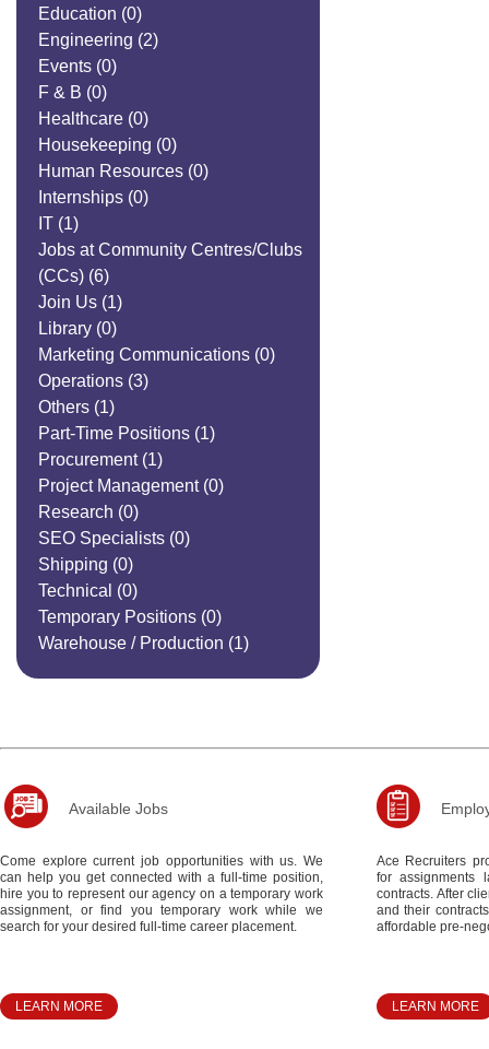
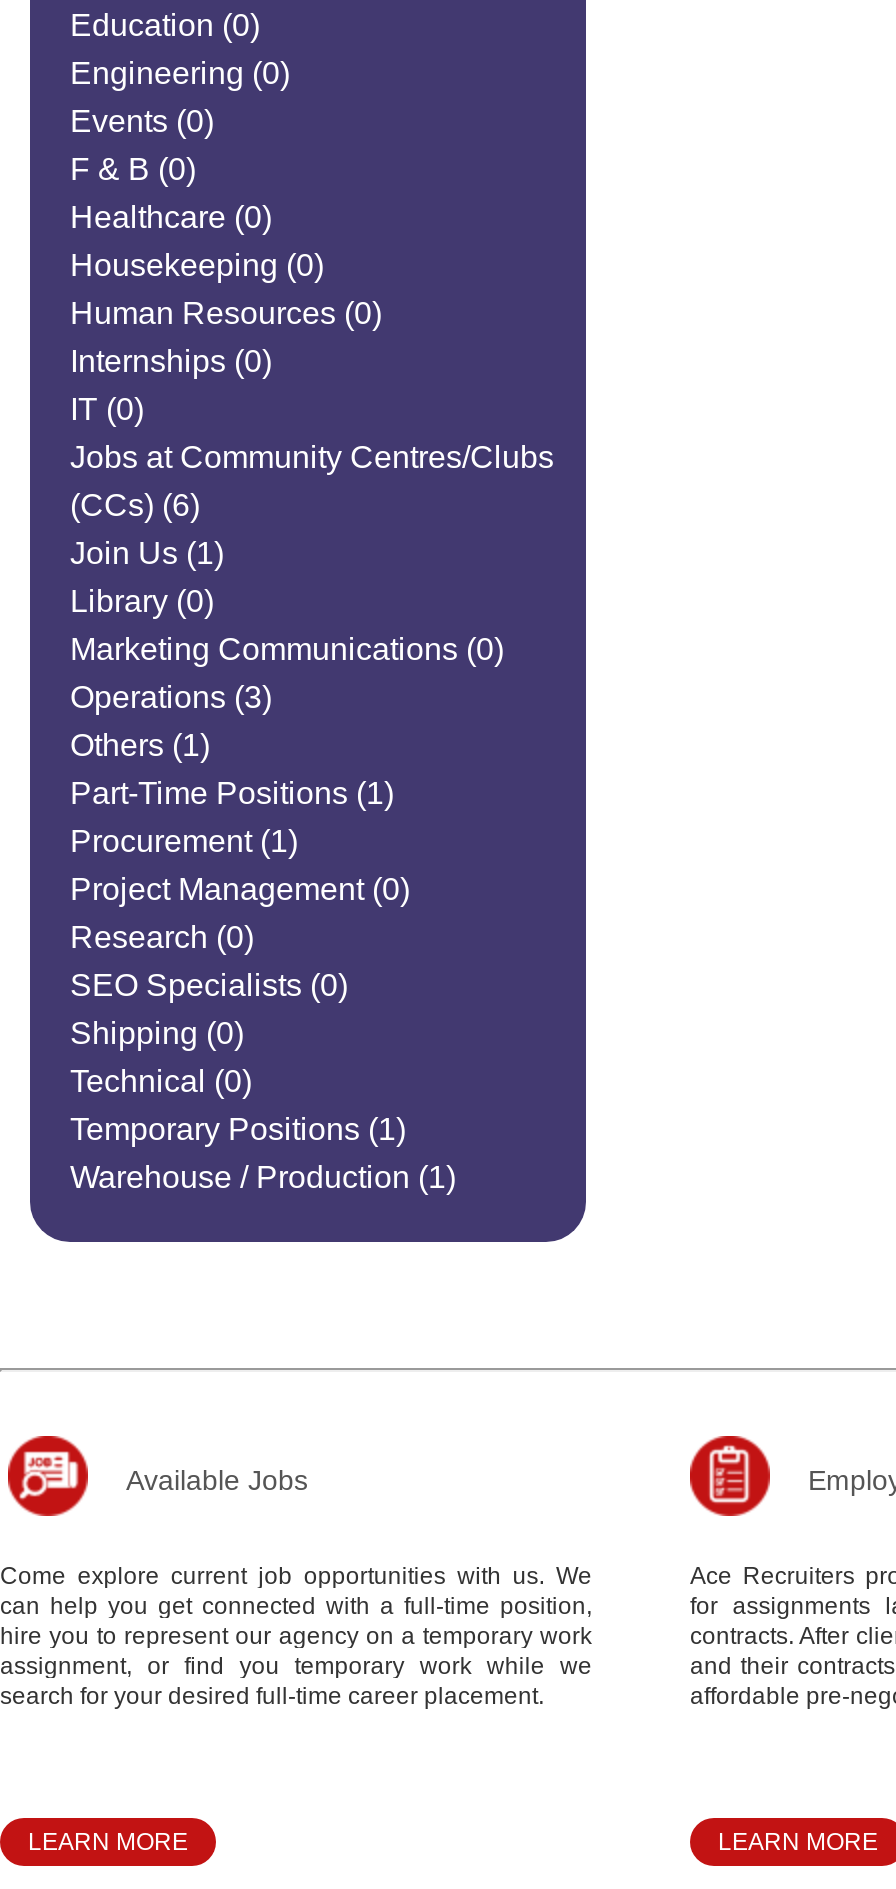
[38,31,158,49] Engineering (2) -> [70,56,290,90] Engineering (0)
[38,214,79,233] IT (1) -> [70,392,144,426] IT (0)
[38,608,222,626] Temporary Positions (0) -> [70,1112,406,1146] Temporary Positions (1)

